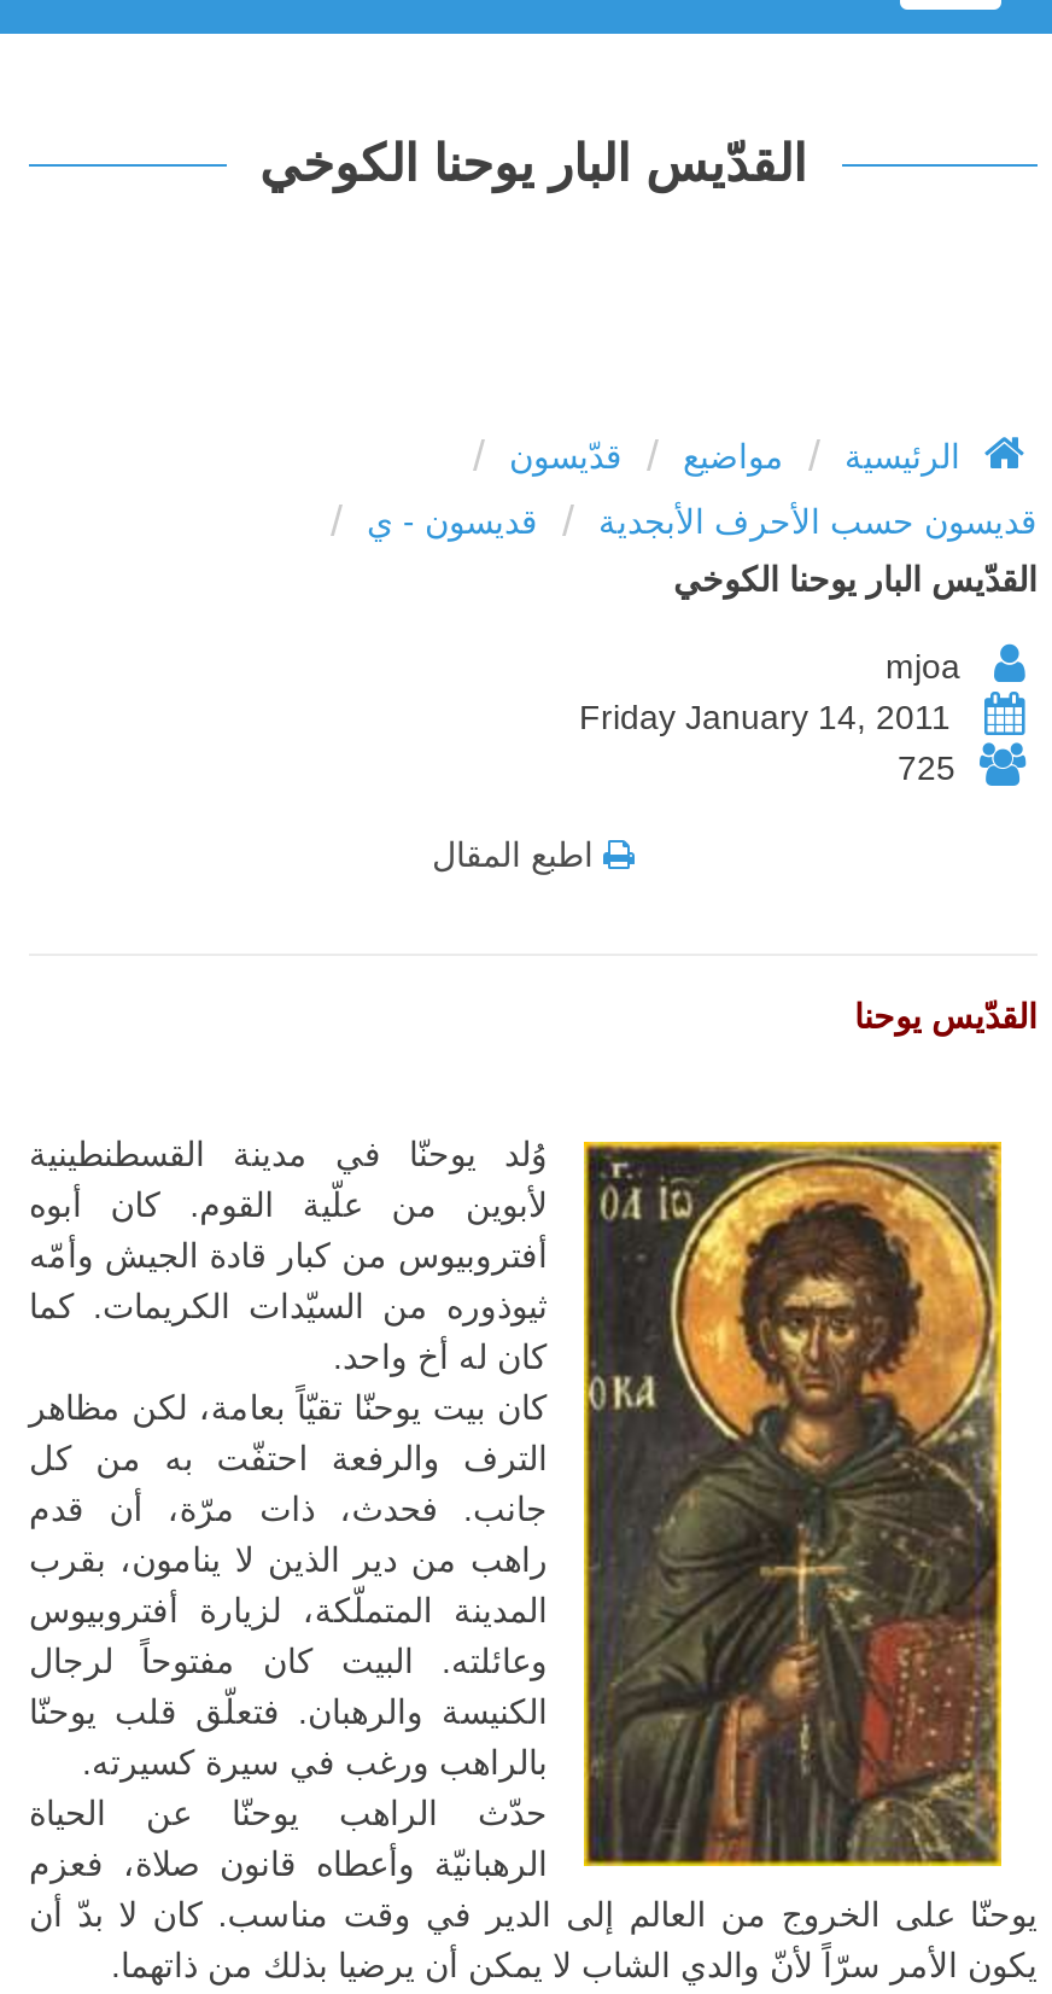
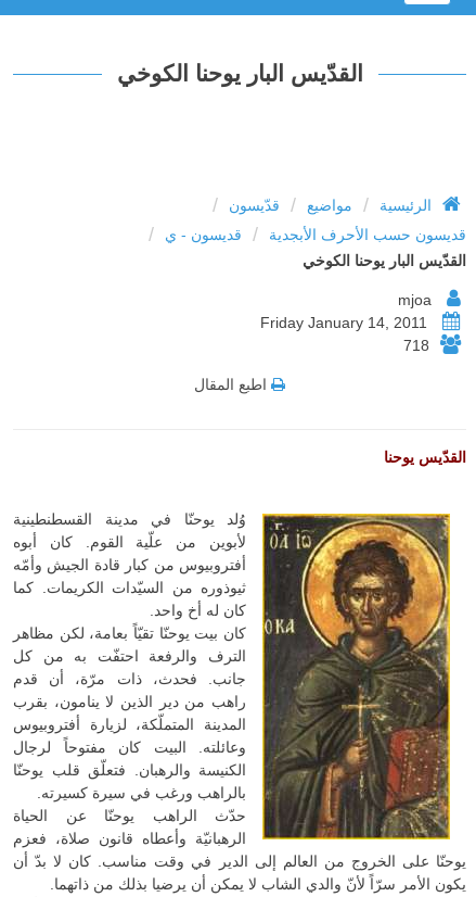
[898,749,955,788] 725 -> [403,337,429,354] 718

